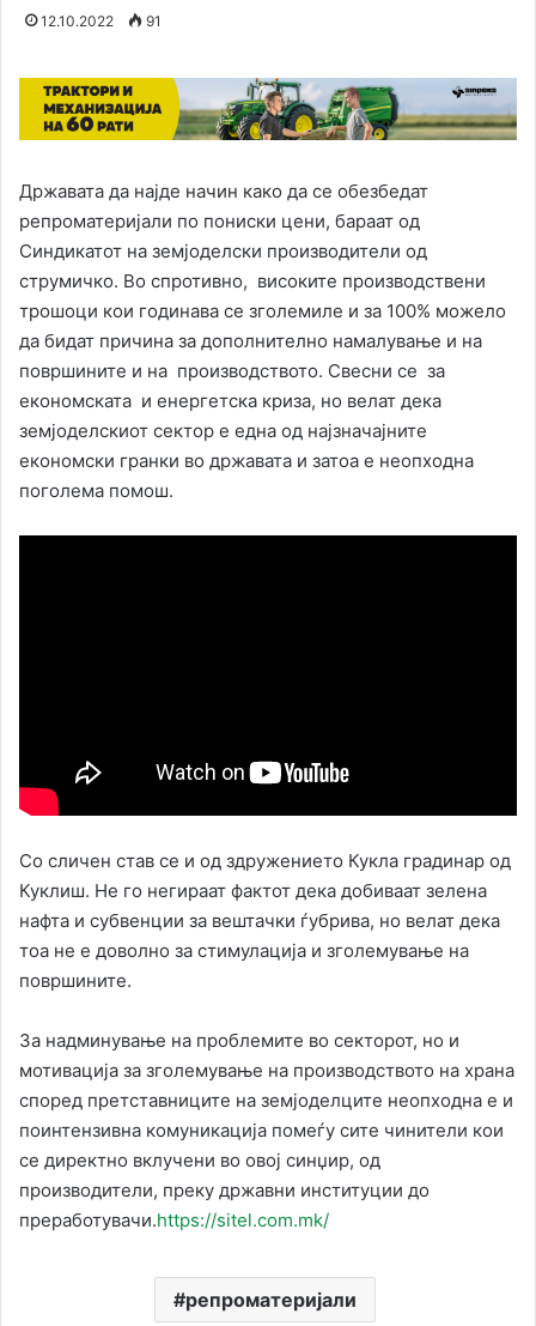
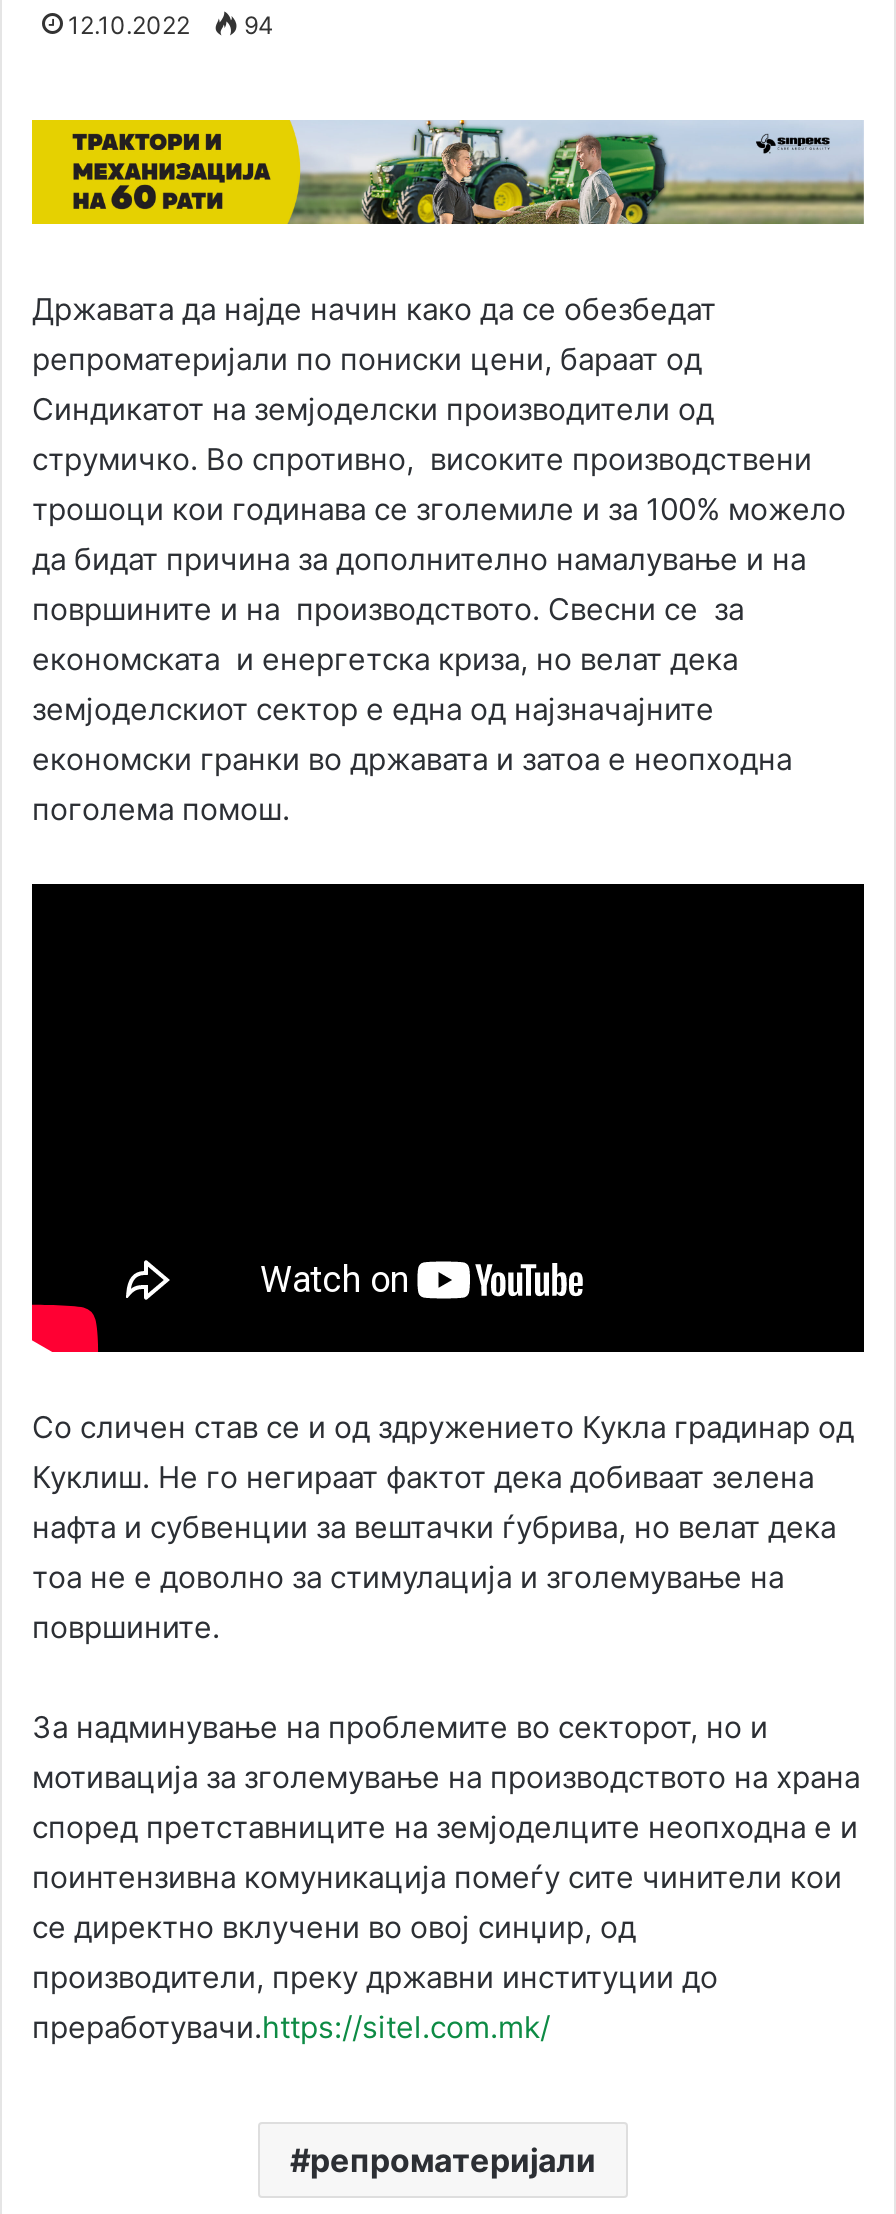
[41,12,162,30] 12.10.2022 91 -> [68,10,274,40] 12.10.2022 94

